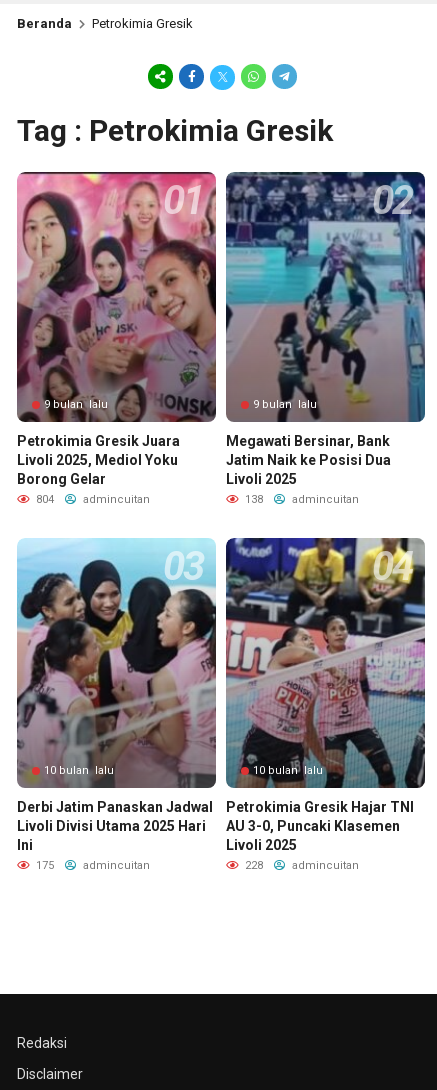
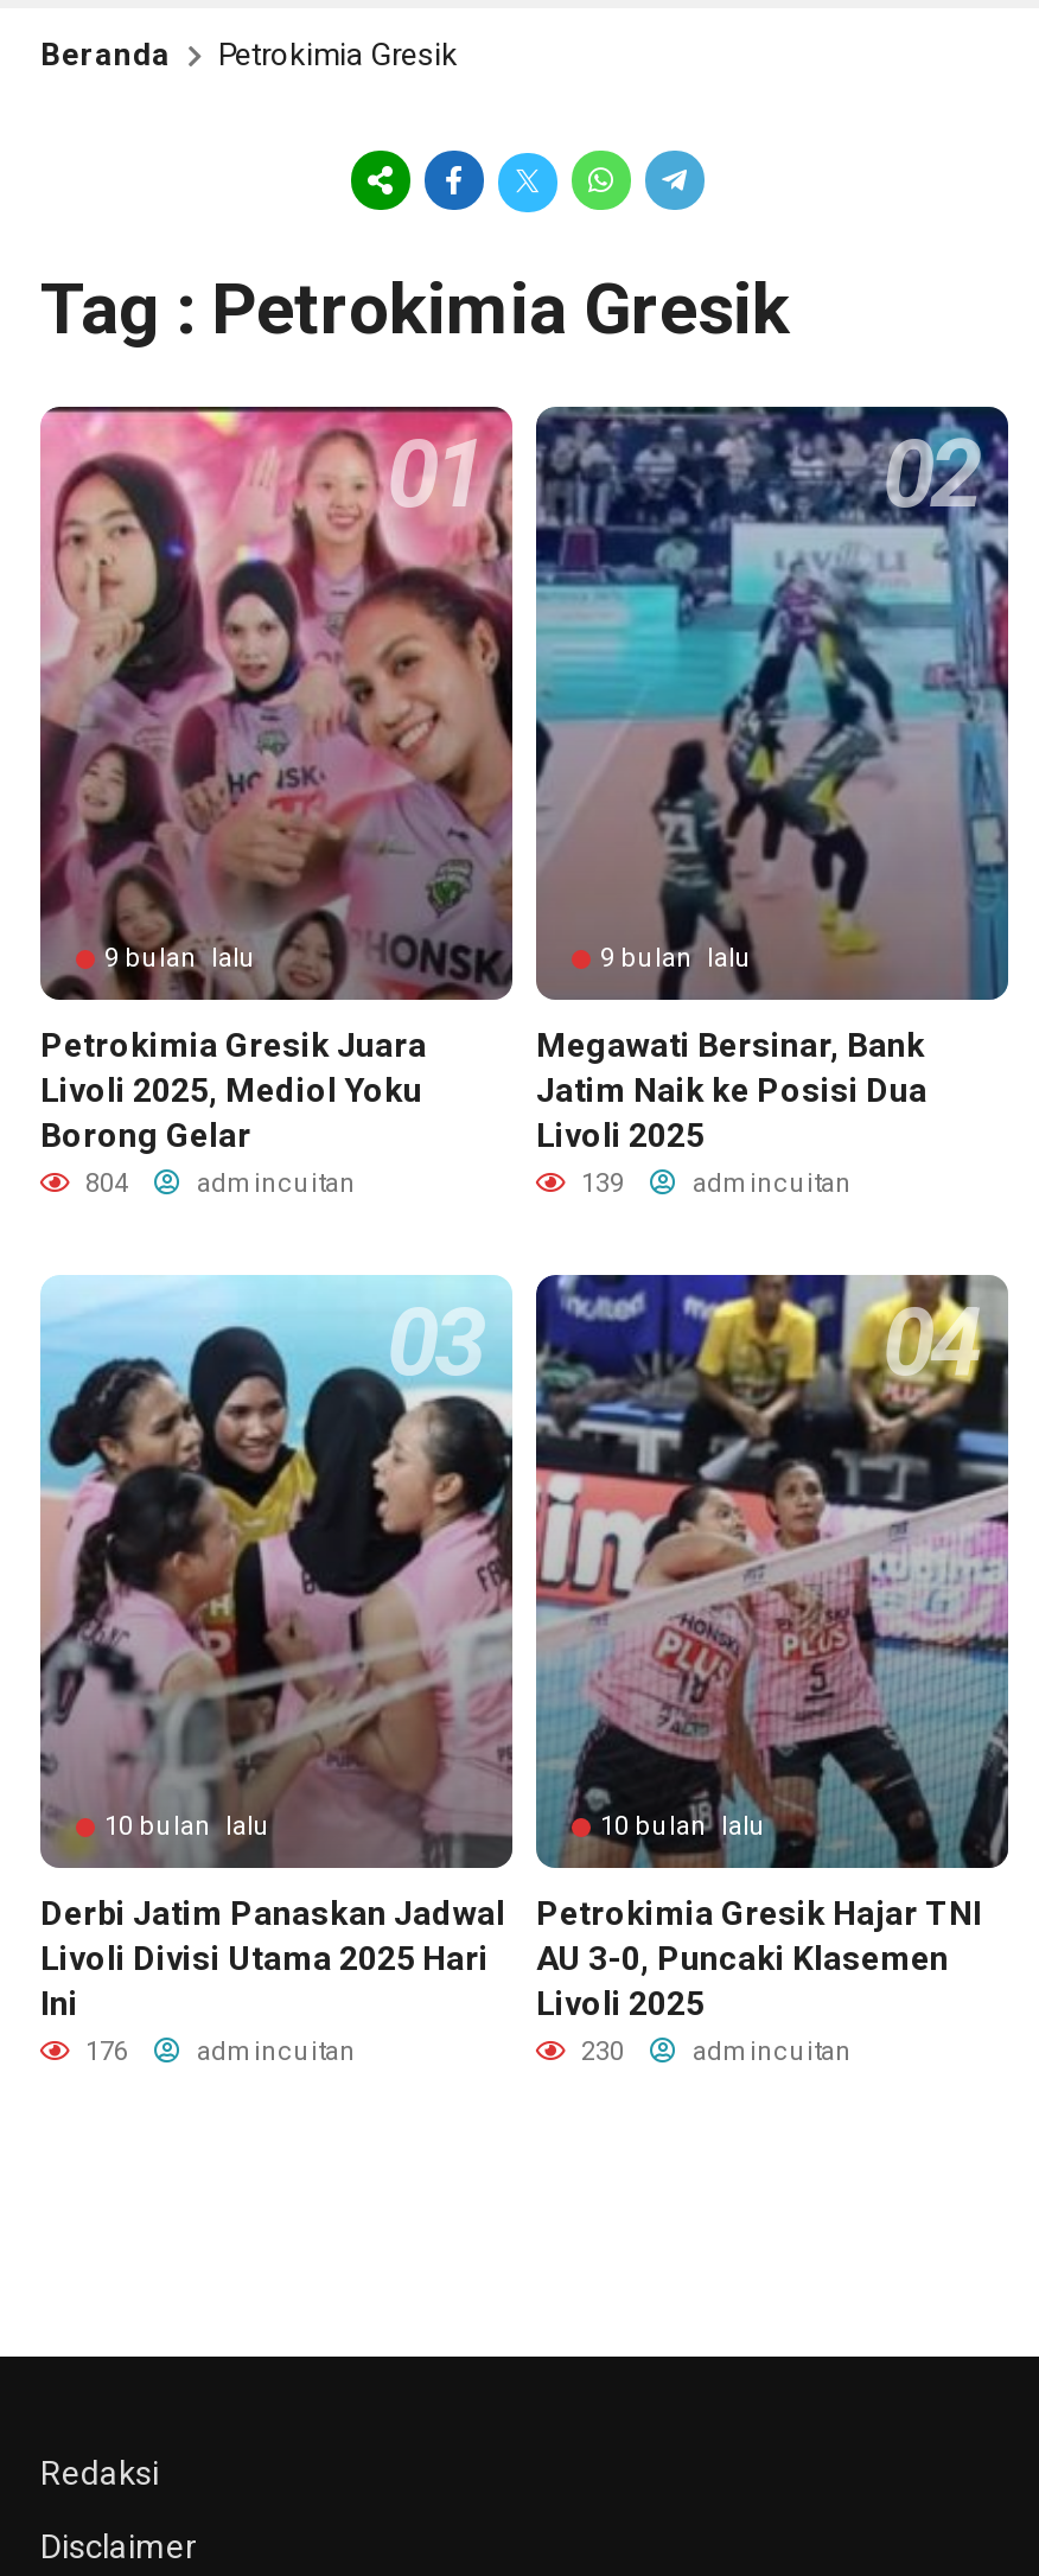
[242,493,359,506] 138 admincuitan -> [574,1168,852,1199] 139 admincuitan
[33,859,150,872] 175 admincuitan -> [78,2036,356,2067] 176 admincuitan
[242,859,359,872] 228 admincuitan -> [574,2036,852,2067] 230 admincuitan

